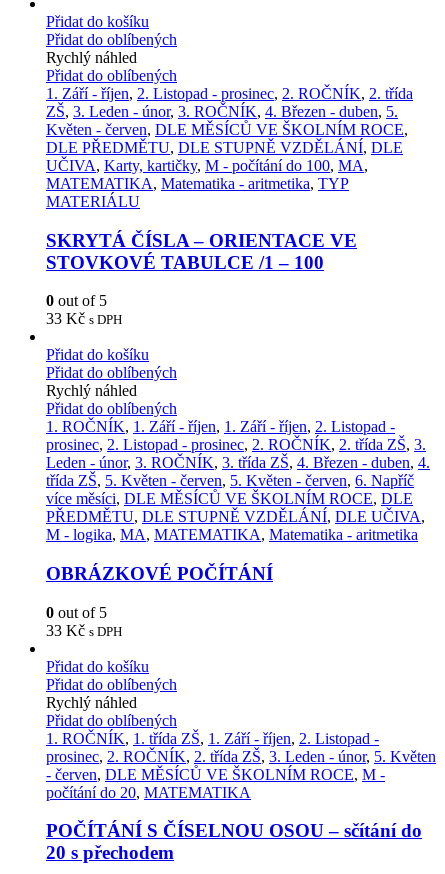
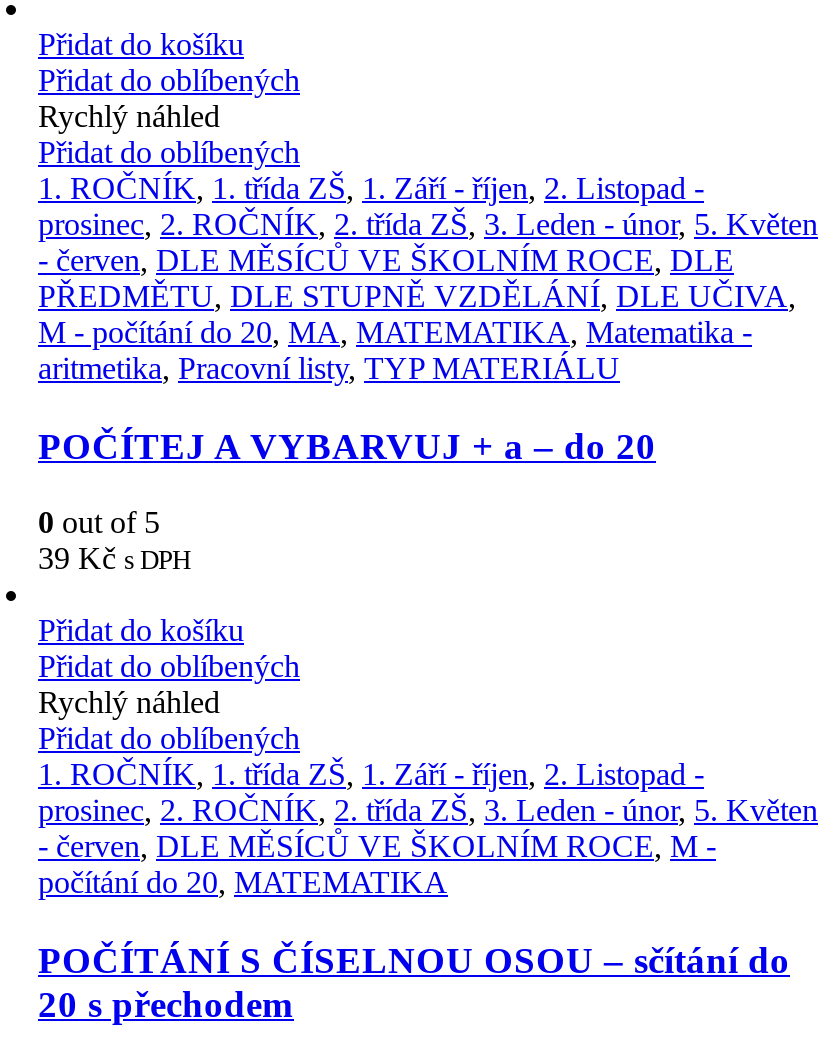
[46,85,413,210] 1. Září - říjen, 2. Listopad - prosinec, 2. ROČNÍK, 2. třída | ZŠ, 3. Leden - únor, 3. ROČNÍK, 4. Březen - duben, 5. | Květen - červen, DLE MĚSÍCŮ VE ŠKOLNÍM ROCE, | DLE PŘEDMĚTU, DLE STUPNĚ VZDĚLÁNÍ, DLE | UČIVA, Karty, kartičky, M - počítání do 100, MA, | MATEMATIKA, Matematika - aritmetika, TYP | MATERIÁLU -> [38,171,818,385] 1. ROČNÍK, 1. třída ZŠ, 1. Září - říjen, 2. Listopad - | prosinec, 2. ROČNÍK, 2. třída ZŠ, 3. Leden - únor, 5. Květen | - červen, DLE MĚSÍCŮ VE ŠKOLNÍM ROCE, DLE | M - počítání do 20, MA, MATEMATIKA, Matematika - | aritmetika, Pracovní listy, TYP MATERIÁLU
[46,229,357,272] SKRYTÁ ČÍSLA – ORIENTACE VE | STOVKOVÉ TABULCE /1 – 100 -> [38,424,656,466] POČÍTEJ A VYBARVUJ + a – do 20
[46,310,430,639] 33 Kč s DPH | Přidat do košíku | Přidat do oblíbených | Rychlý náhled | Přidat do oblíbených | 1. ROČNÍK, 1. Září - říjen, 1. Září - říjen, 2. Listopad - | prosinec, 2. Listopad - prosinec, 2. ROČNÍK, 2. třída ZŠ, 3. | Leden - únor, 3. ROČNÍK, 3. třída ZŠ, 4. Březen - duben, 4. | třída ZŠ, 5. Květen - červen, 5. Květen - červen, 6. Napříč | více měsíci, DLE MĚSÍCŮ VE ŠKOLNÍM ROCE, DLE | M - logika, MA, MATEMATIKA, Matematika - aritmetika | OBRÁZKOVÉ POČÍTÁNÍ | 0 out of 5 | 33 Kč s DPH -> [38,541,190,575] 39 Kč s DPH
moved [46,508,425,525] -> [38,279,796,313]: PŘEDMĚTU, DLE STUPNĚ VZDĚLÁNÍ, DLE UČIVA,

